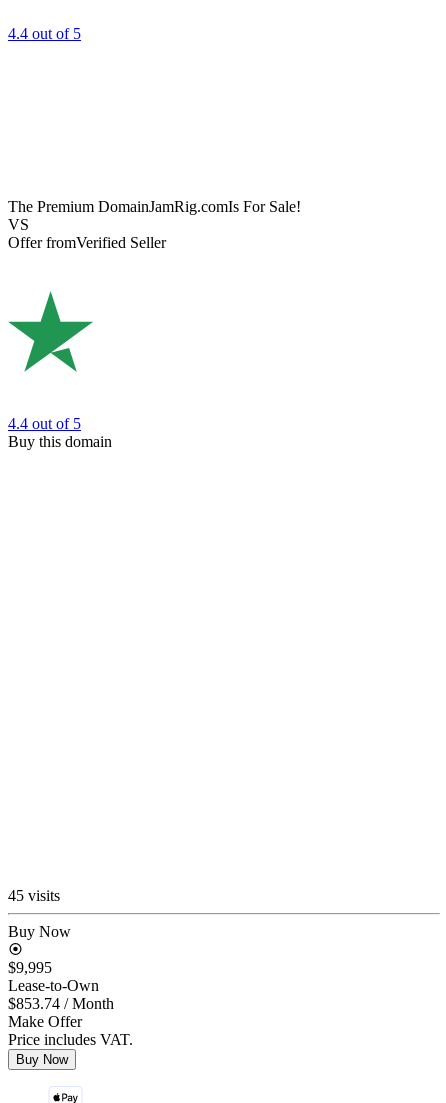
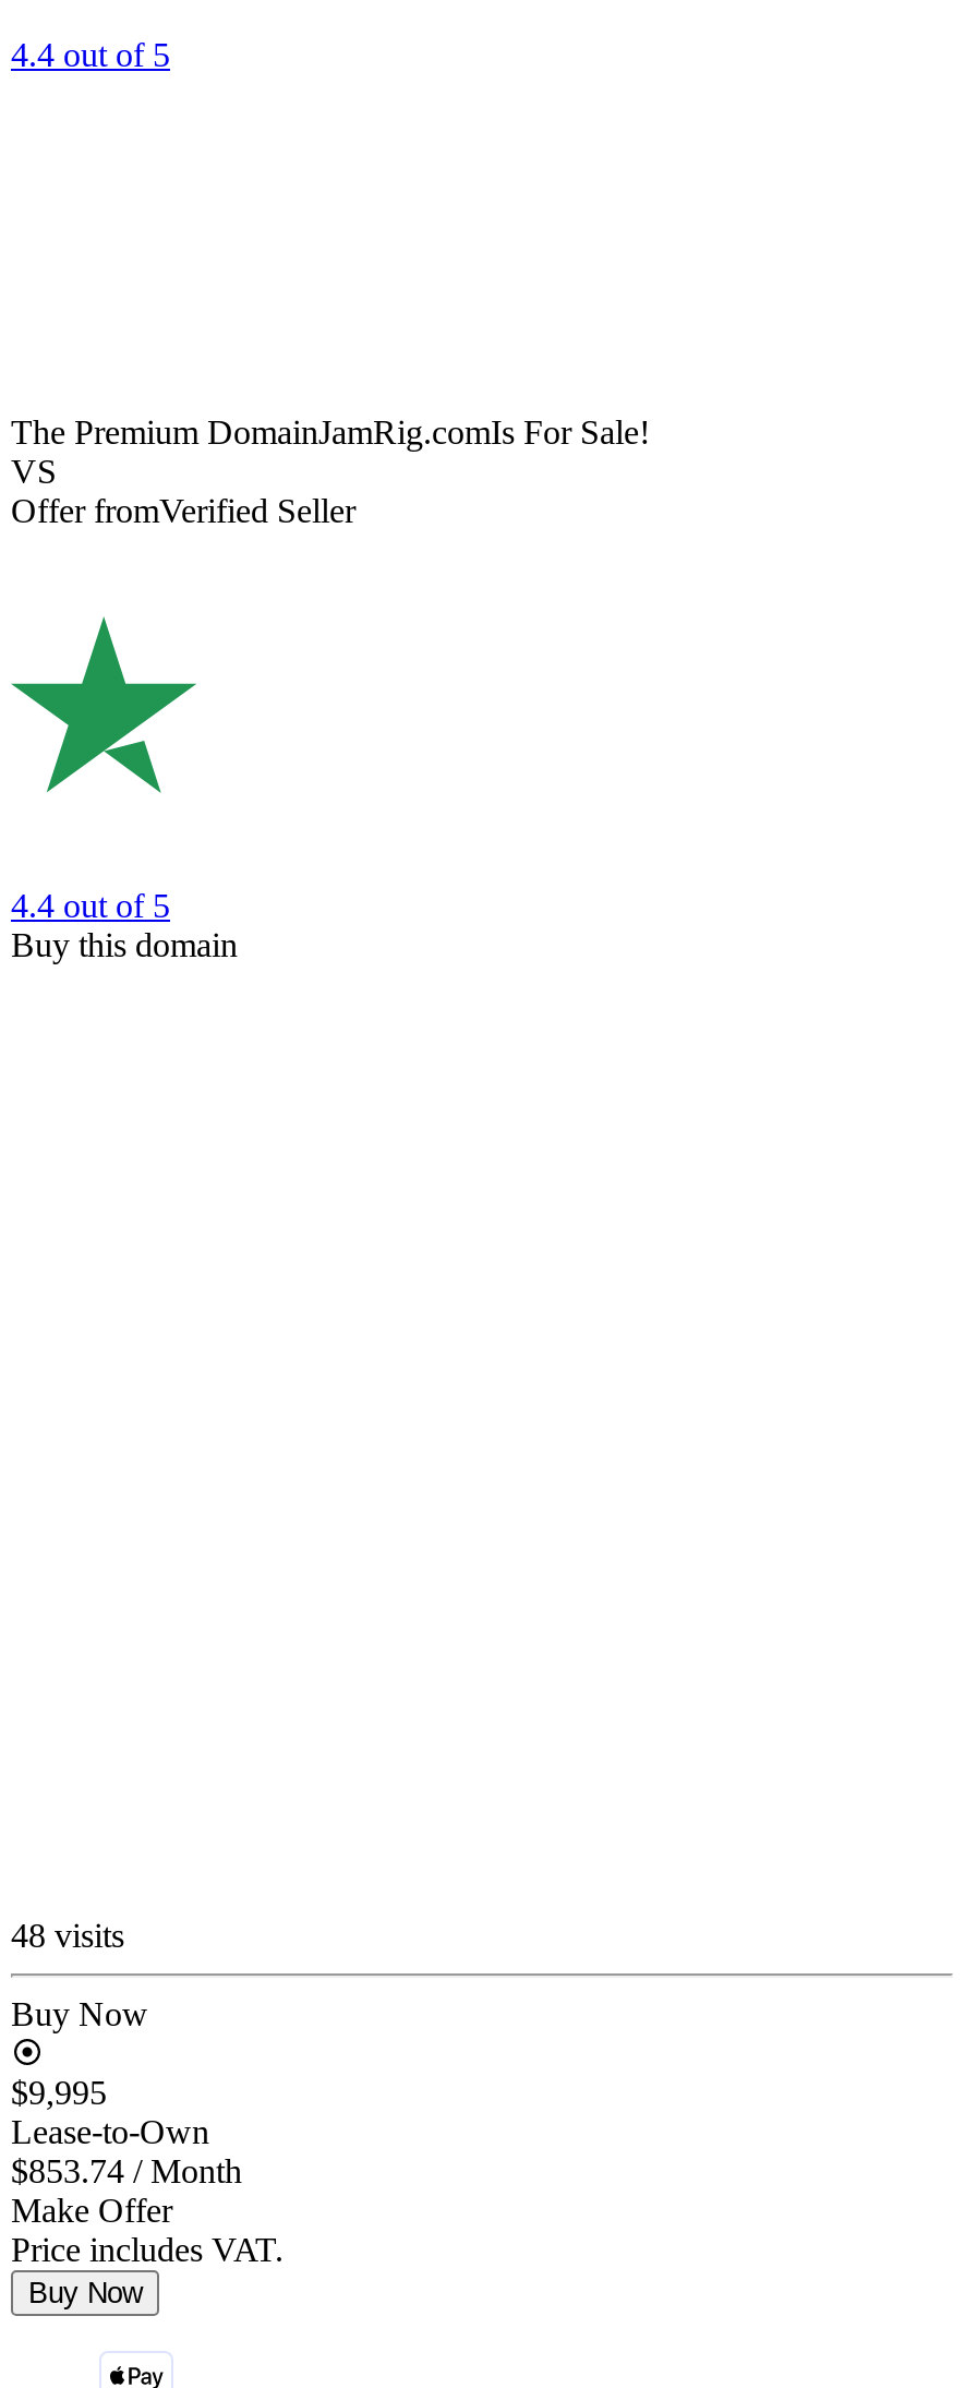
[8,887,60,904] 45 visits -> [11,1916,124,1953] 48 visits

